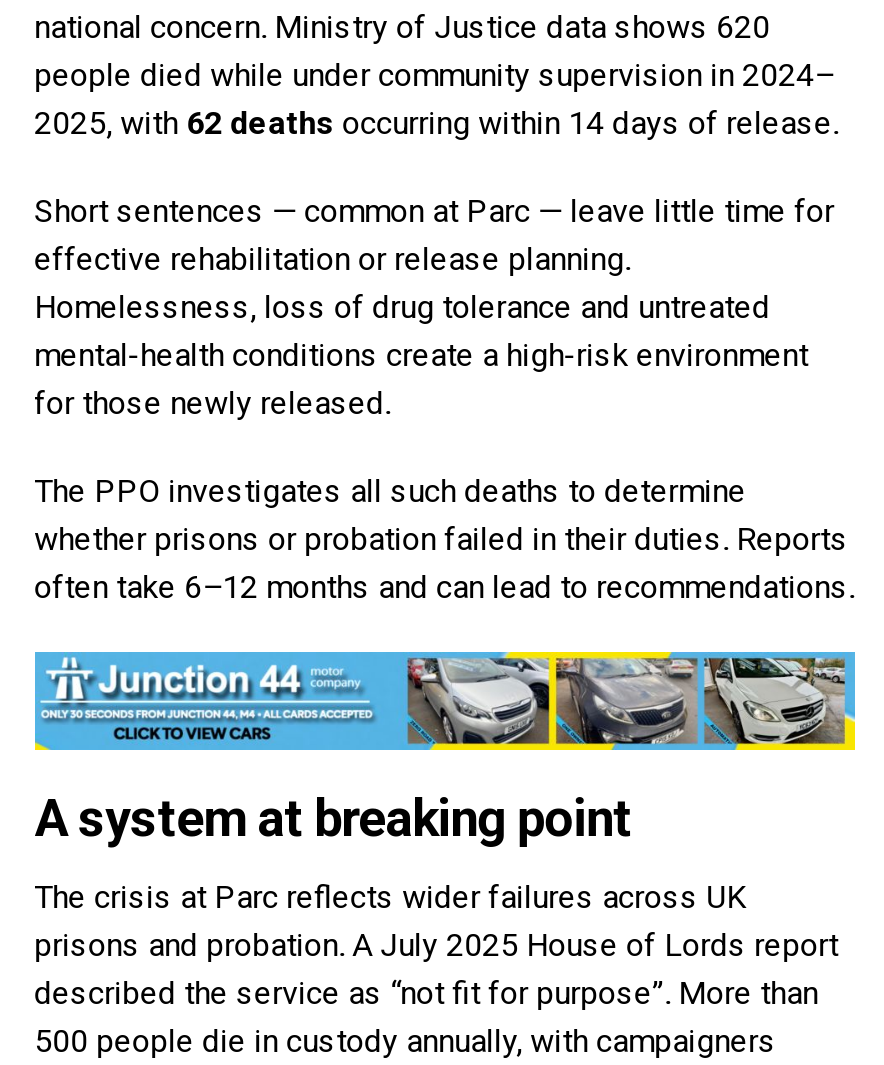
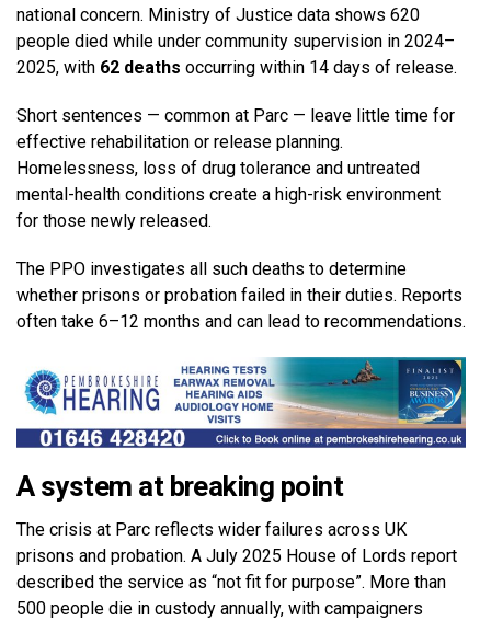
[33,648,857,752] [image] -> [15,356,467,449] [image]

